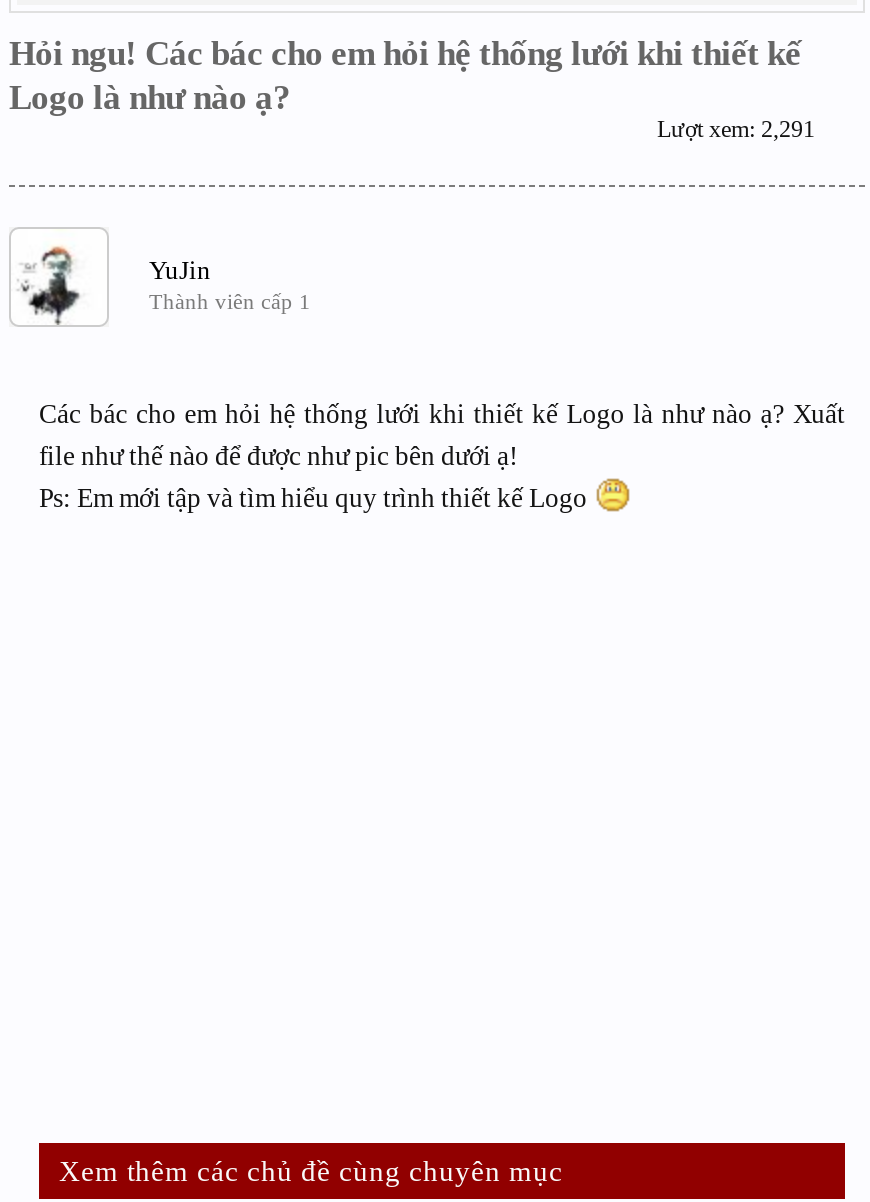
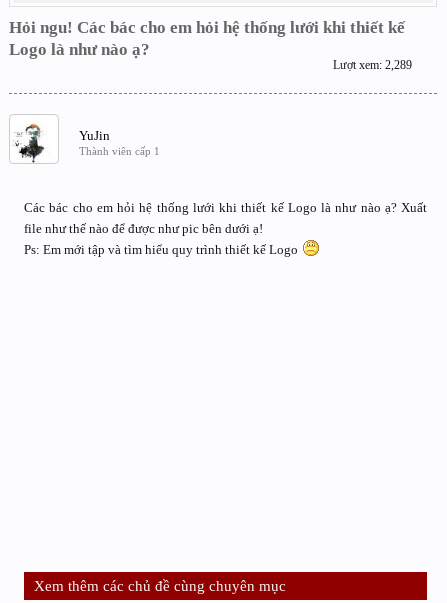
[657,115,815,143] Lượt xem: 2,291 -> [333,58,412,72] Lượt xem: 2,289

